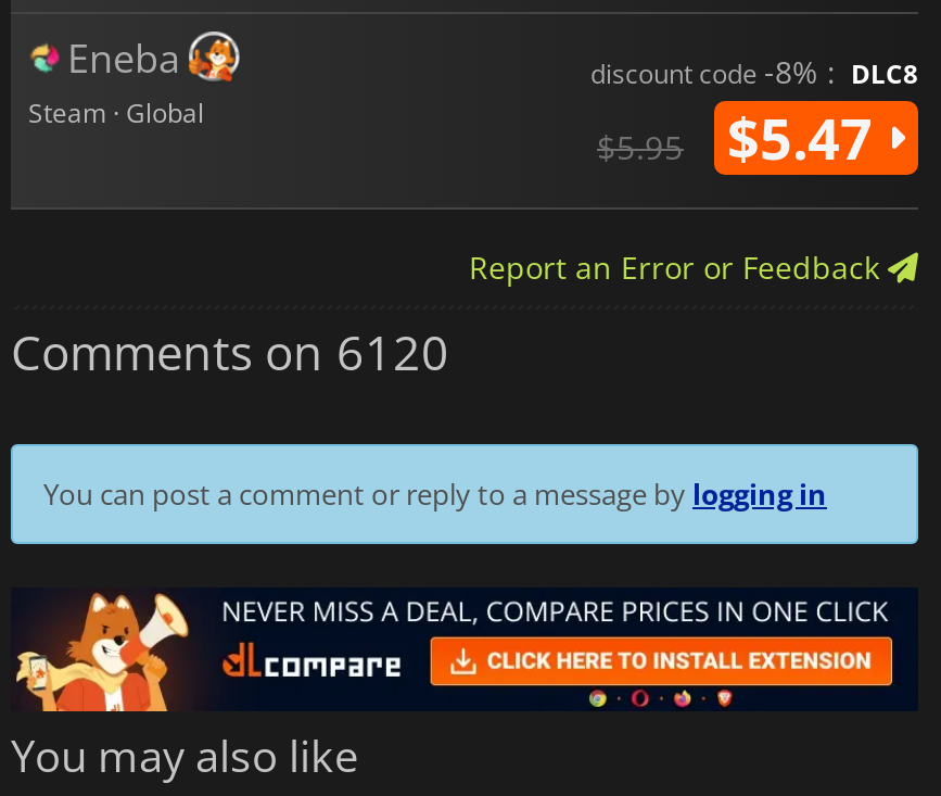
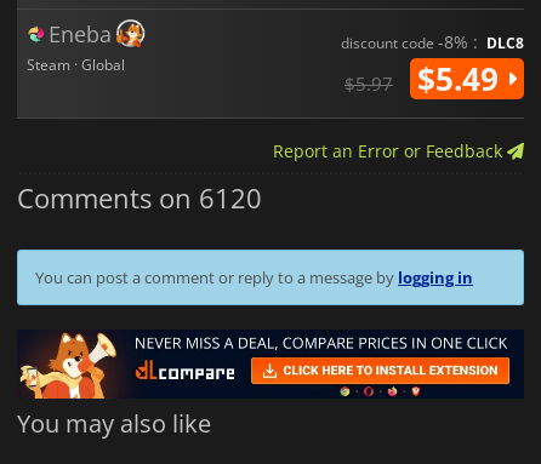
[727,98,888,176] $5.47 -> [417,56,507,100] $5.49
[597,124,684,167] $5.95 -> [344,71,393,95] $5.97

